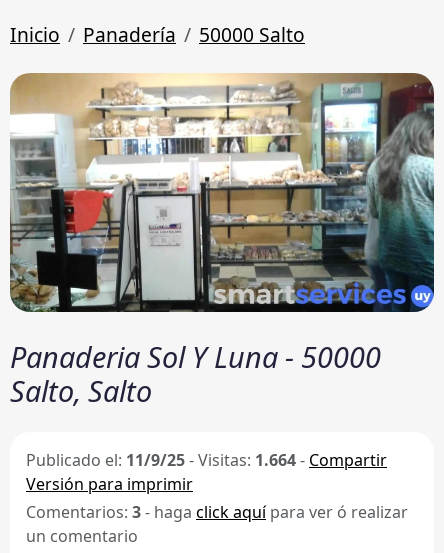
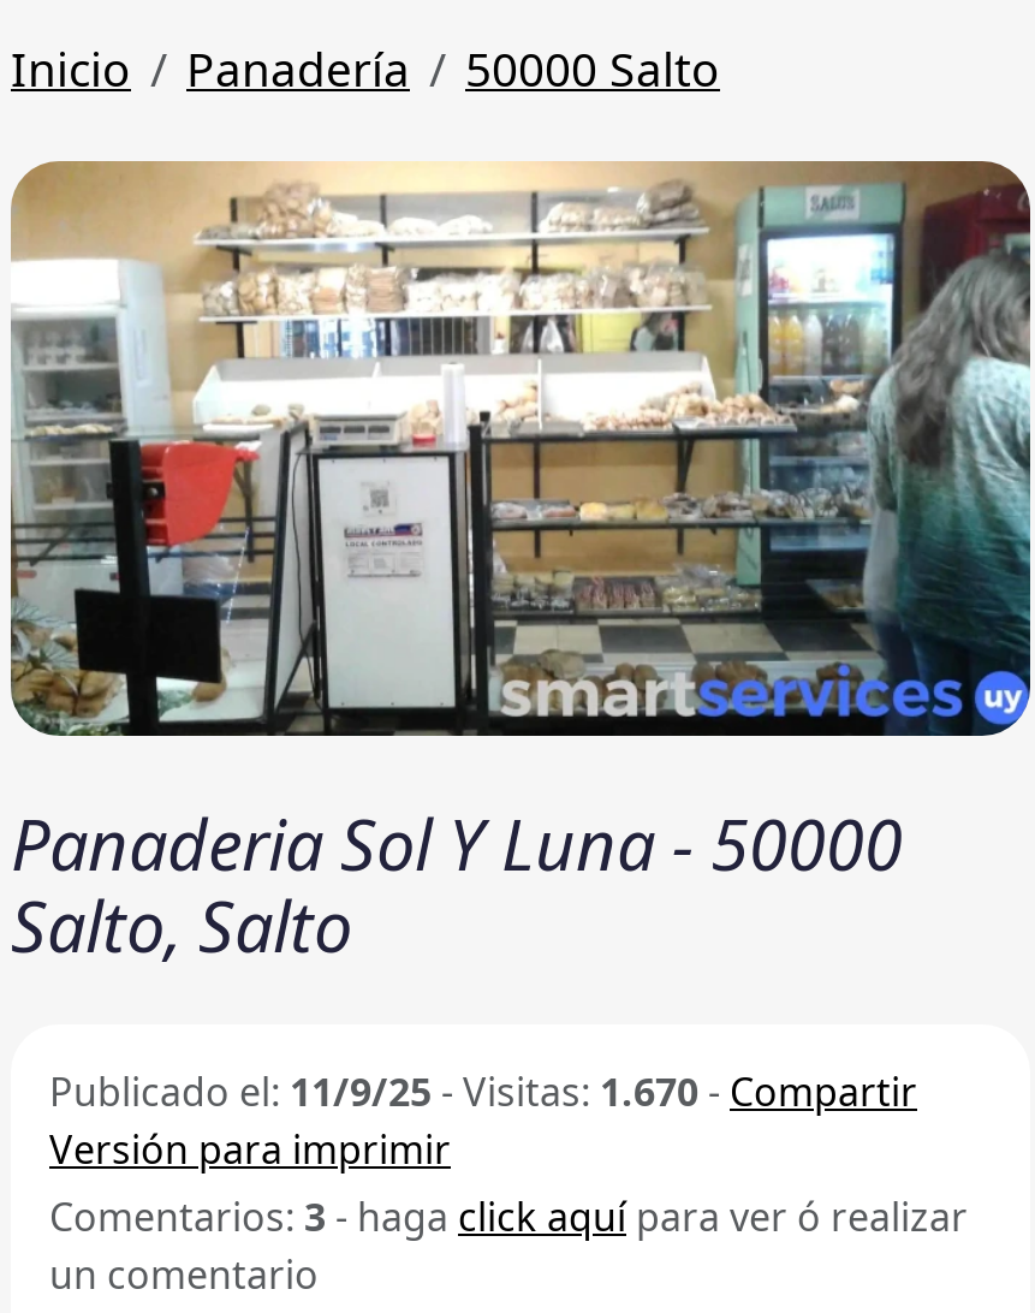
[26,449,387,471] Publicado el: 11/9/25 - Visitas: 1.664 - Compartir -> [49,1064,917,1117] Publicado el: 11/9/25 - Visitas: 1.670 - Compartir

